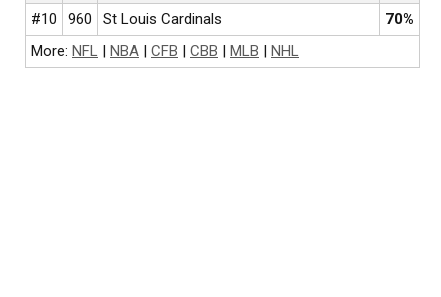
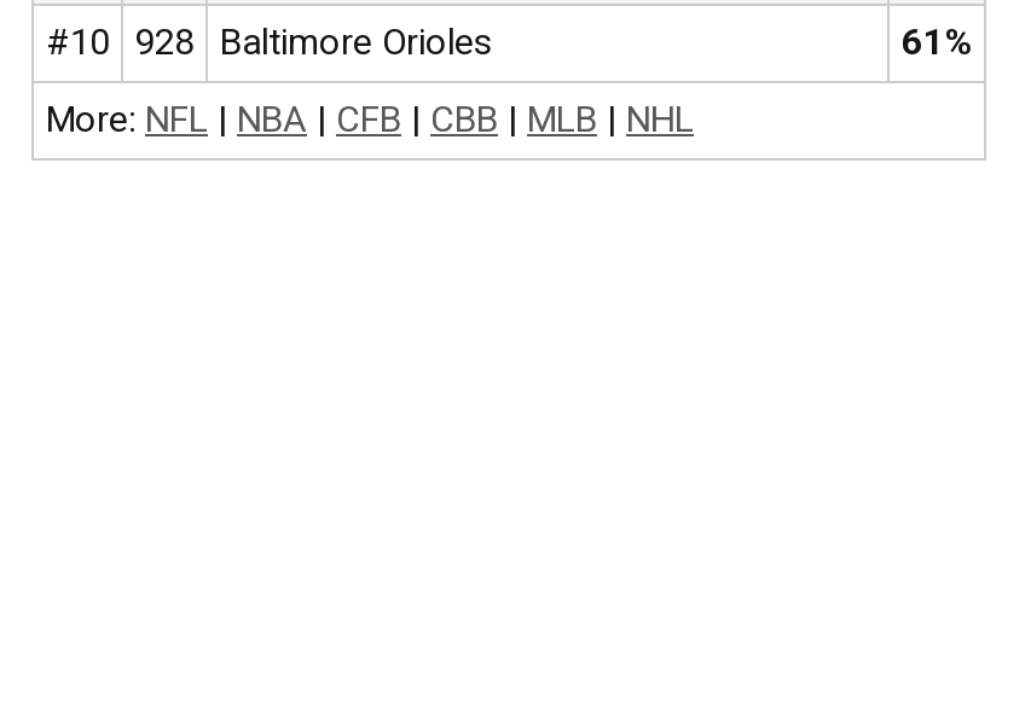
[68,10,414,28] 960 | St Louis Cardinals | 70% -> [135,21,972,64] 928 | Baltimore Orioles | 61%

